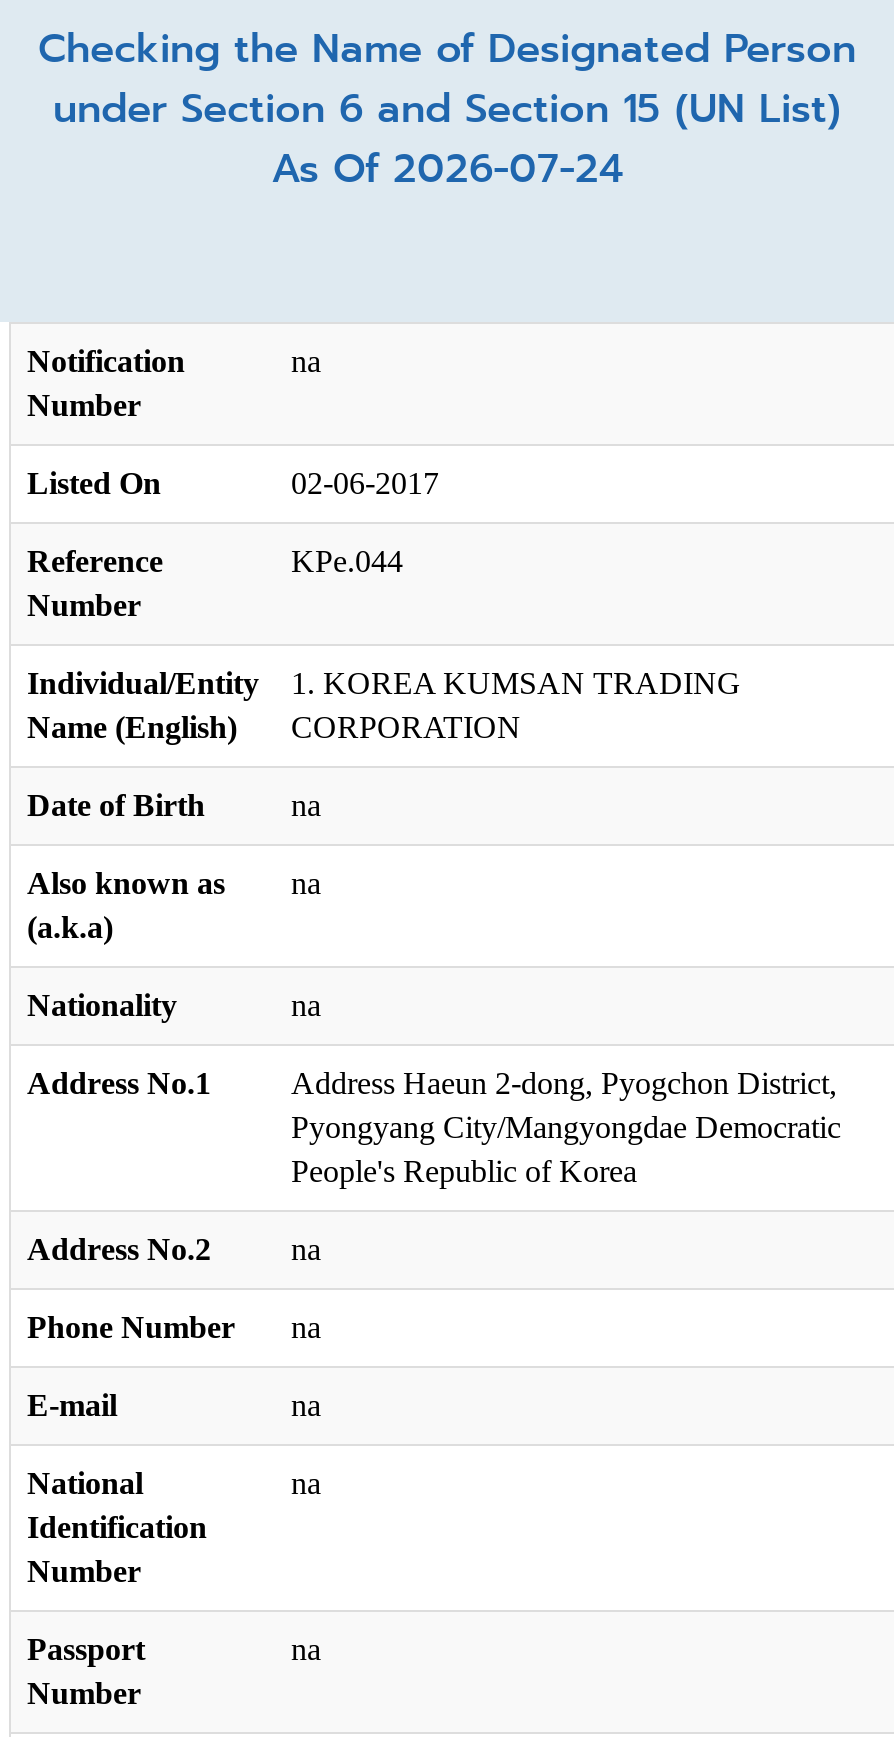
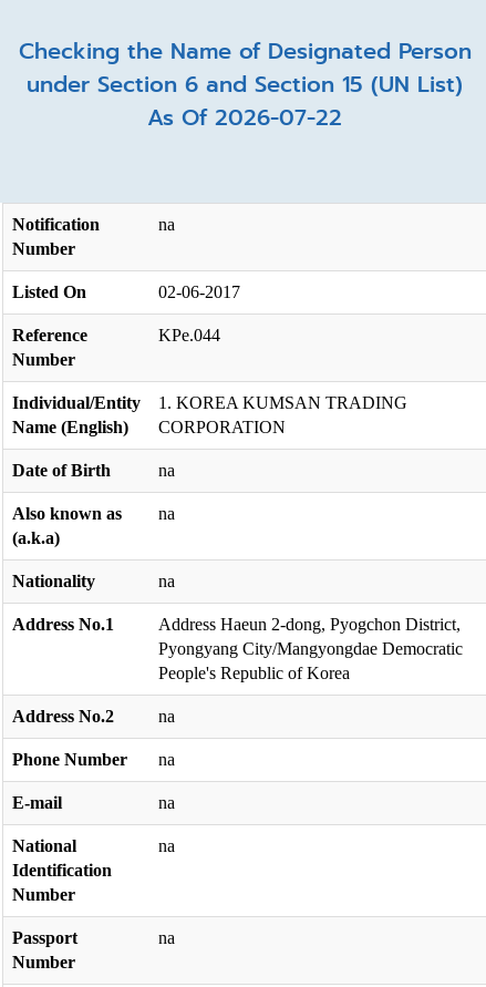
[271,140,623,198] As Of 2026-07-24 -> [147,102,342,134] As Of 2026-07-22

